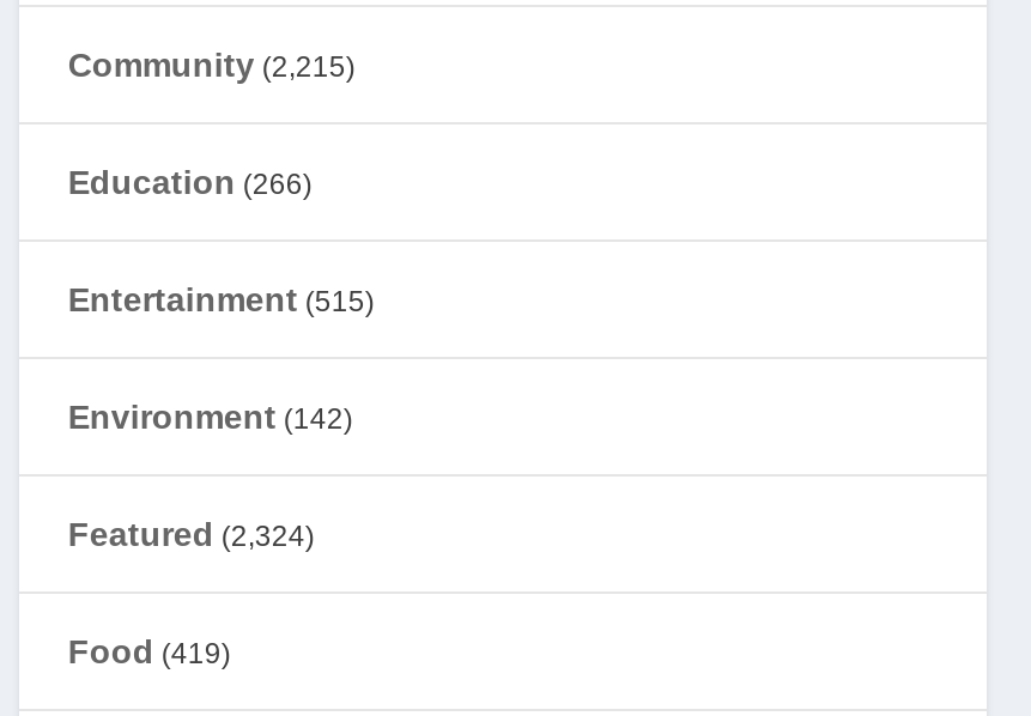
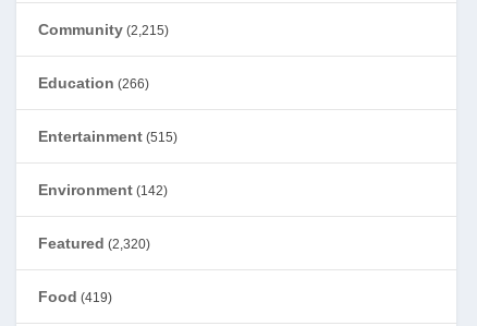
[68,514,315,552] Featured (2,324) -> [39,234,151,251] Featured (2,320)

